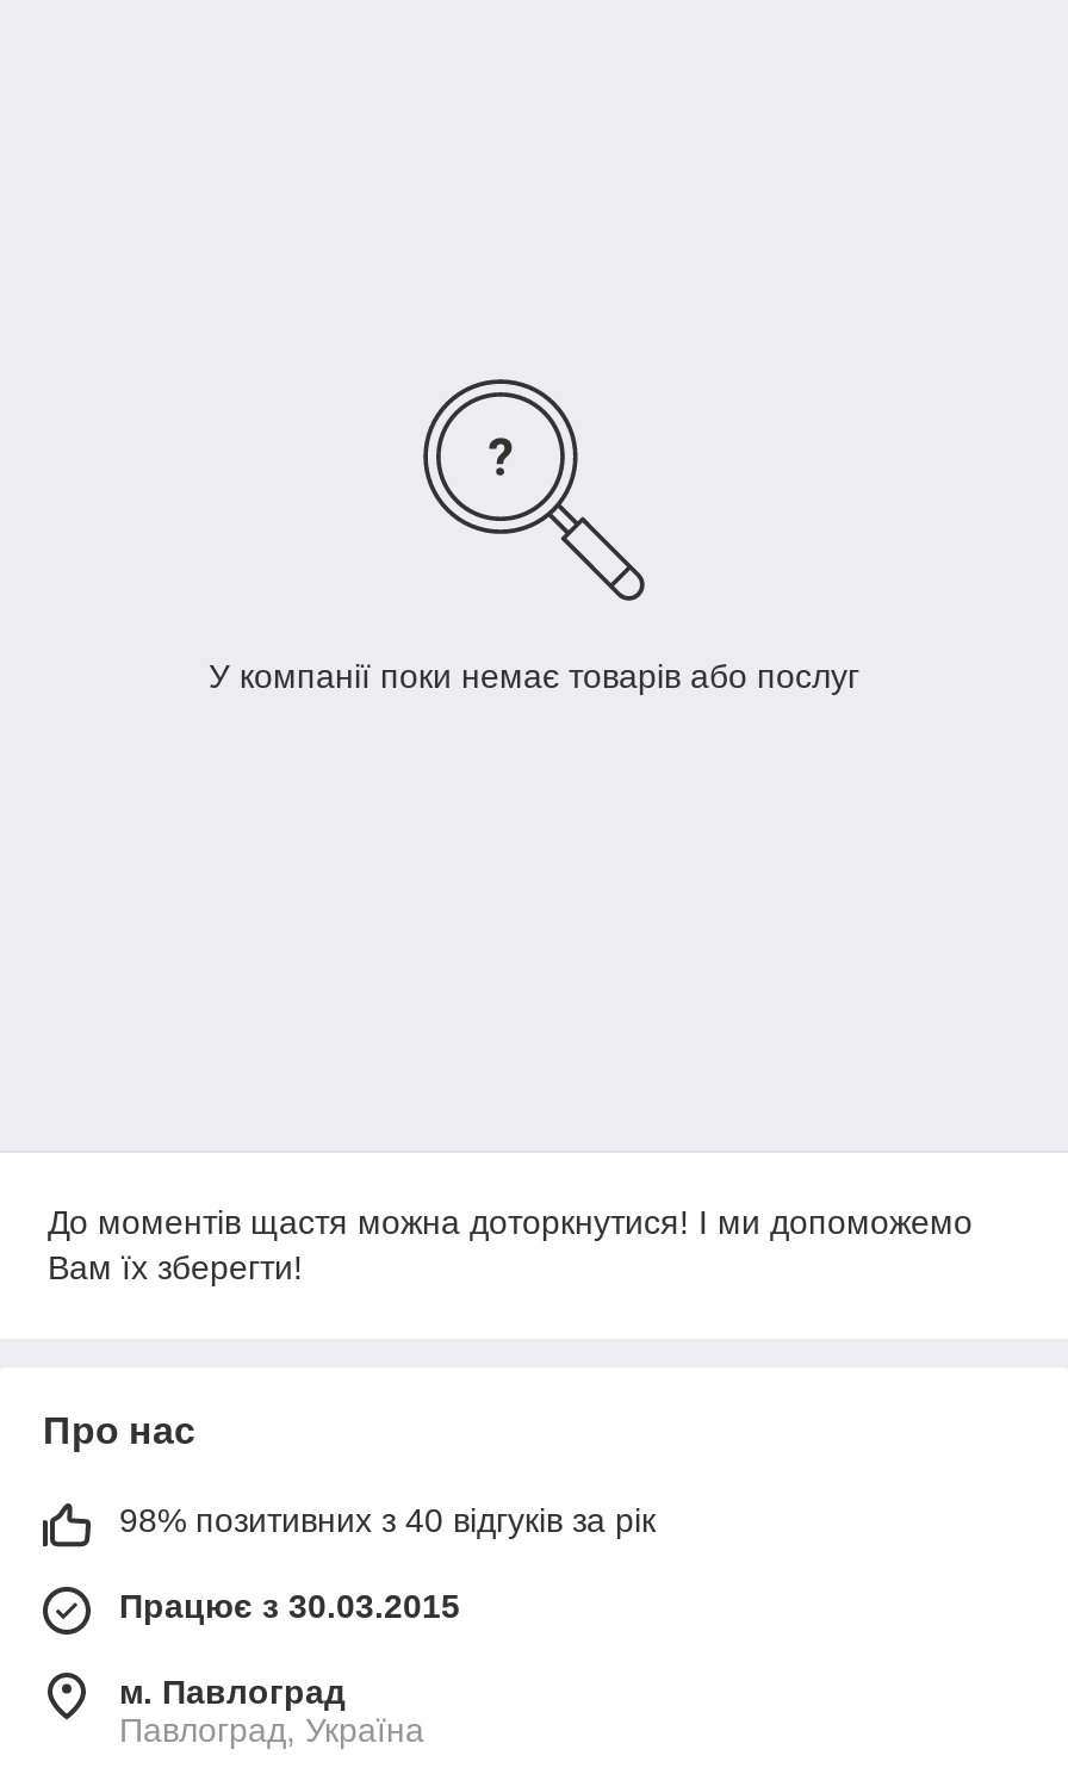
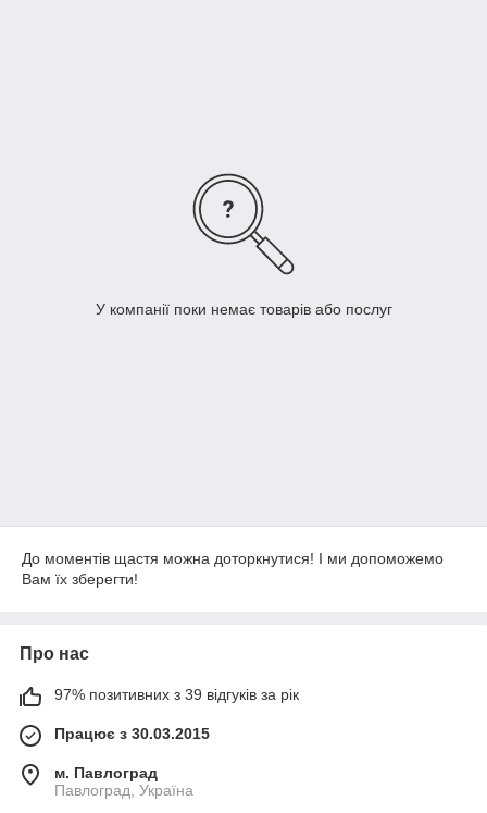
[119,1502,656,1540] 98% позитивних з 40 відгуків за рік -> [54,686,299,704] 97% позитивних з 39 відгуків за рік

